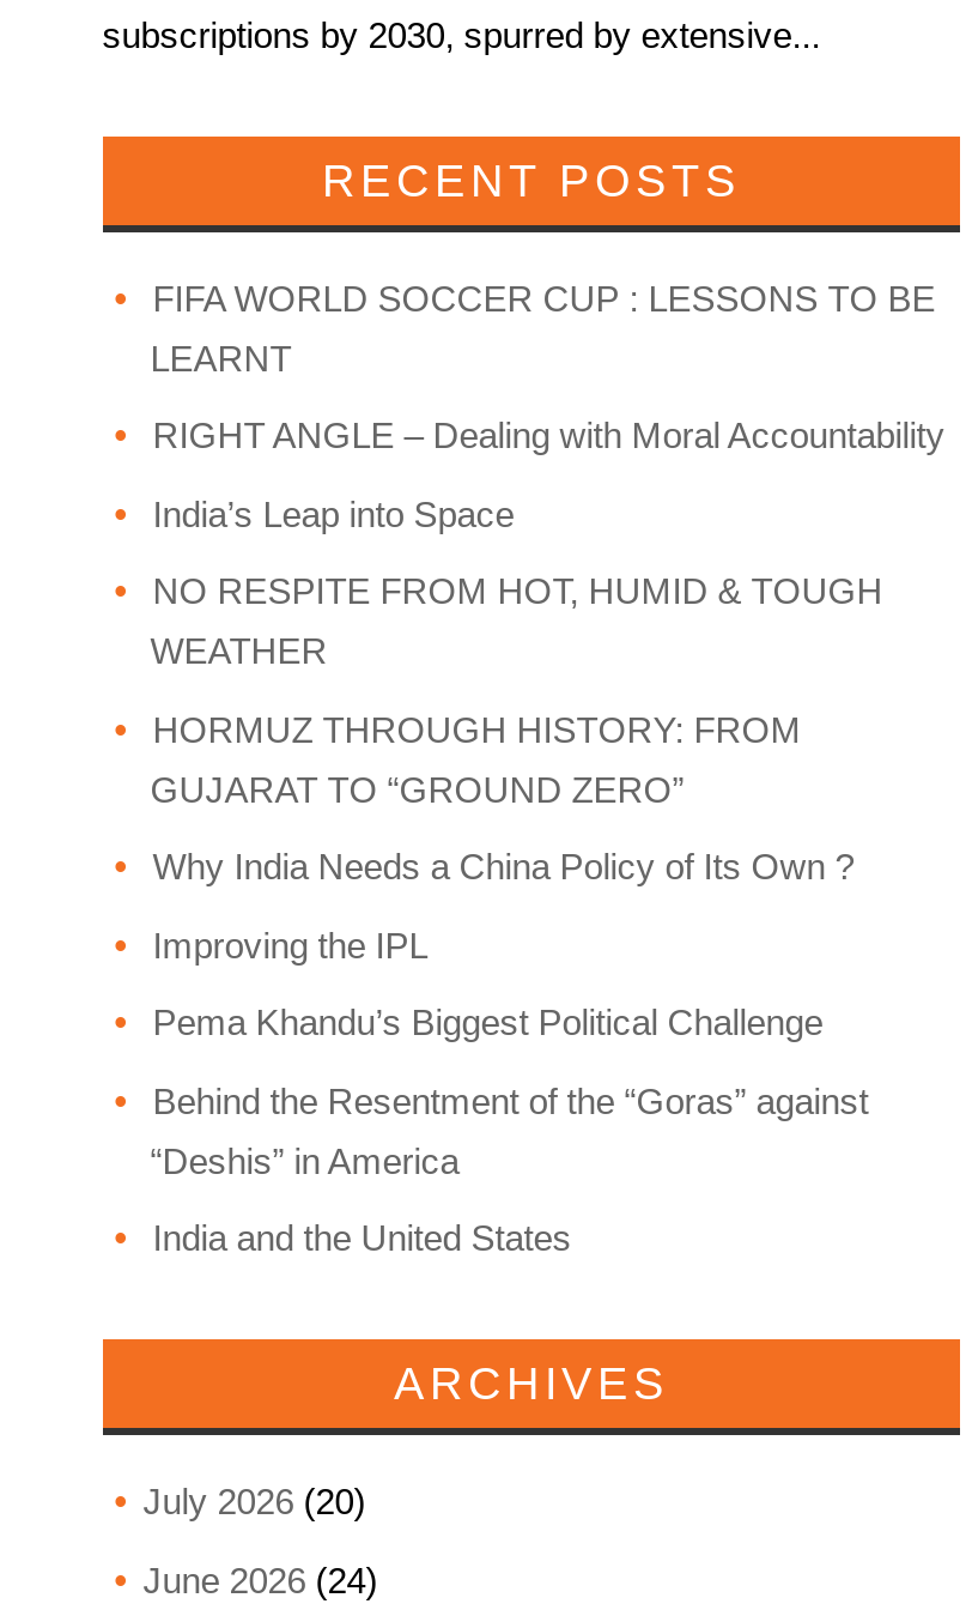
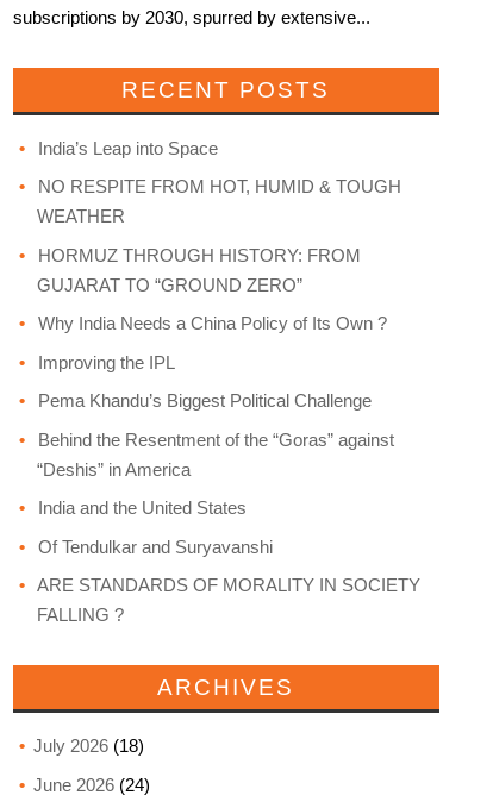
[150,277,945,455] FIFA WORLD SOCCER CUP : LESSONS TO BE | LEARNT | RIGHT ANGLE – Dealing with Moral Accountability -> none
moved [150,492,883,1258] -> [37,137,401,518]: India’s Leap into Space | NO RESPITE FROM HOT, HUMID & TOUGH | WEATHER | ... | “Deshis” in America | India and the United States
none -> [37,536,420,625] Of Tendulkar and Suryavanshi | ARE STANDARDS OF MORALITY IN SOCIETY | FALLING ?
[143,1481,366,1521] July 2026 (20) -> [33,735,144,756] July 2026 (18)

